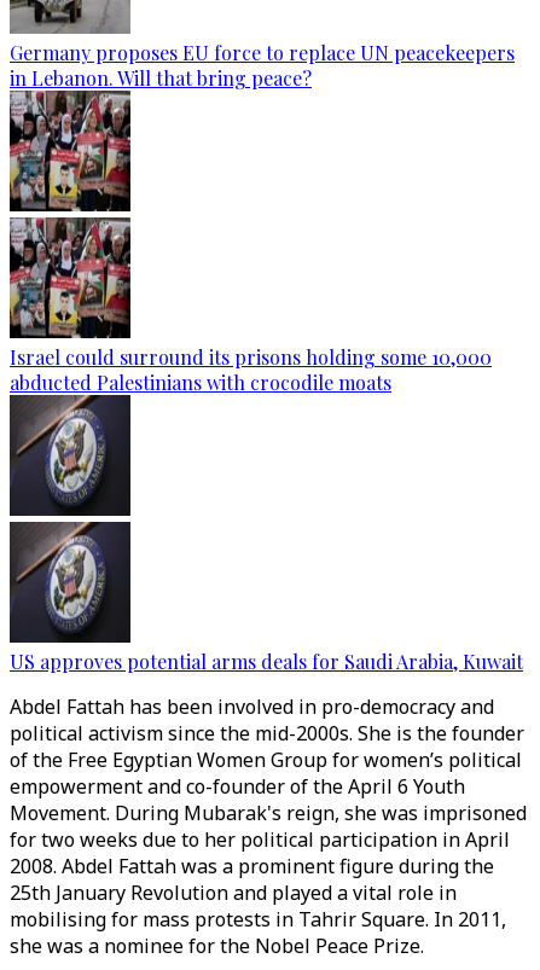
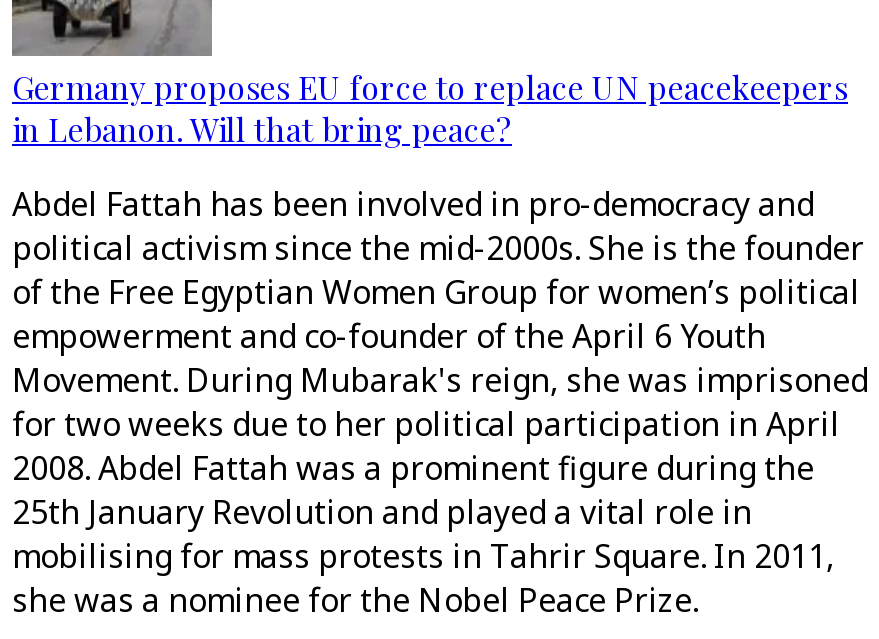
[8,94,492,395] [image] | Israel could surround its prisons holding some 10,000 | abducted Palestinians with crocodile moats -> none
[8,405,523,674] [image] | US approves potential arms deals for Saudi Arabia, Kuwait -> none

